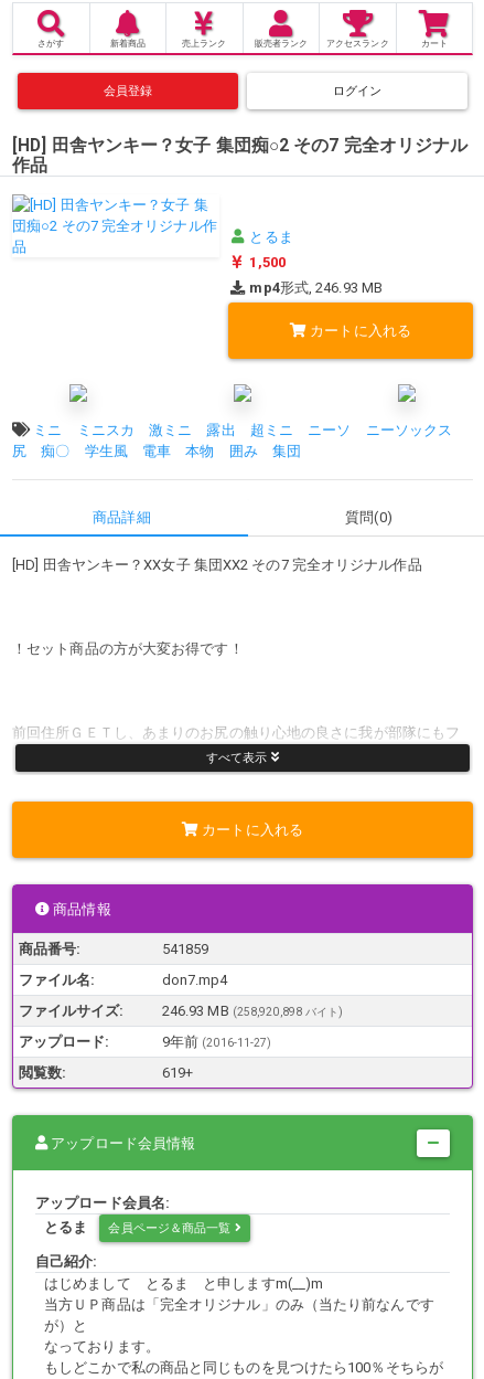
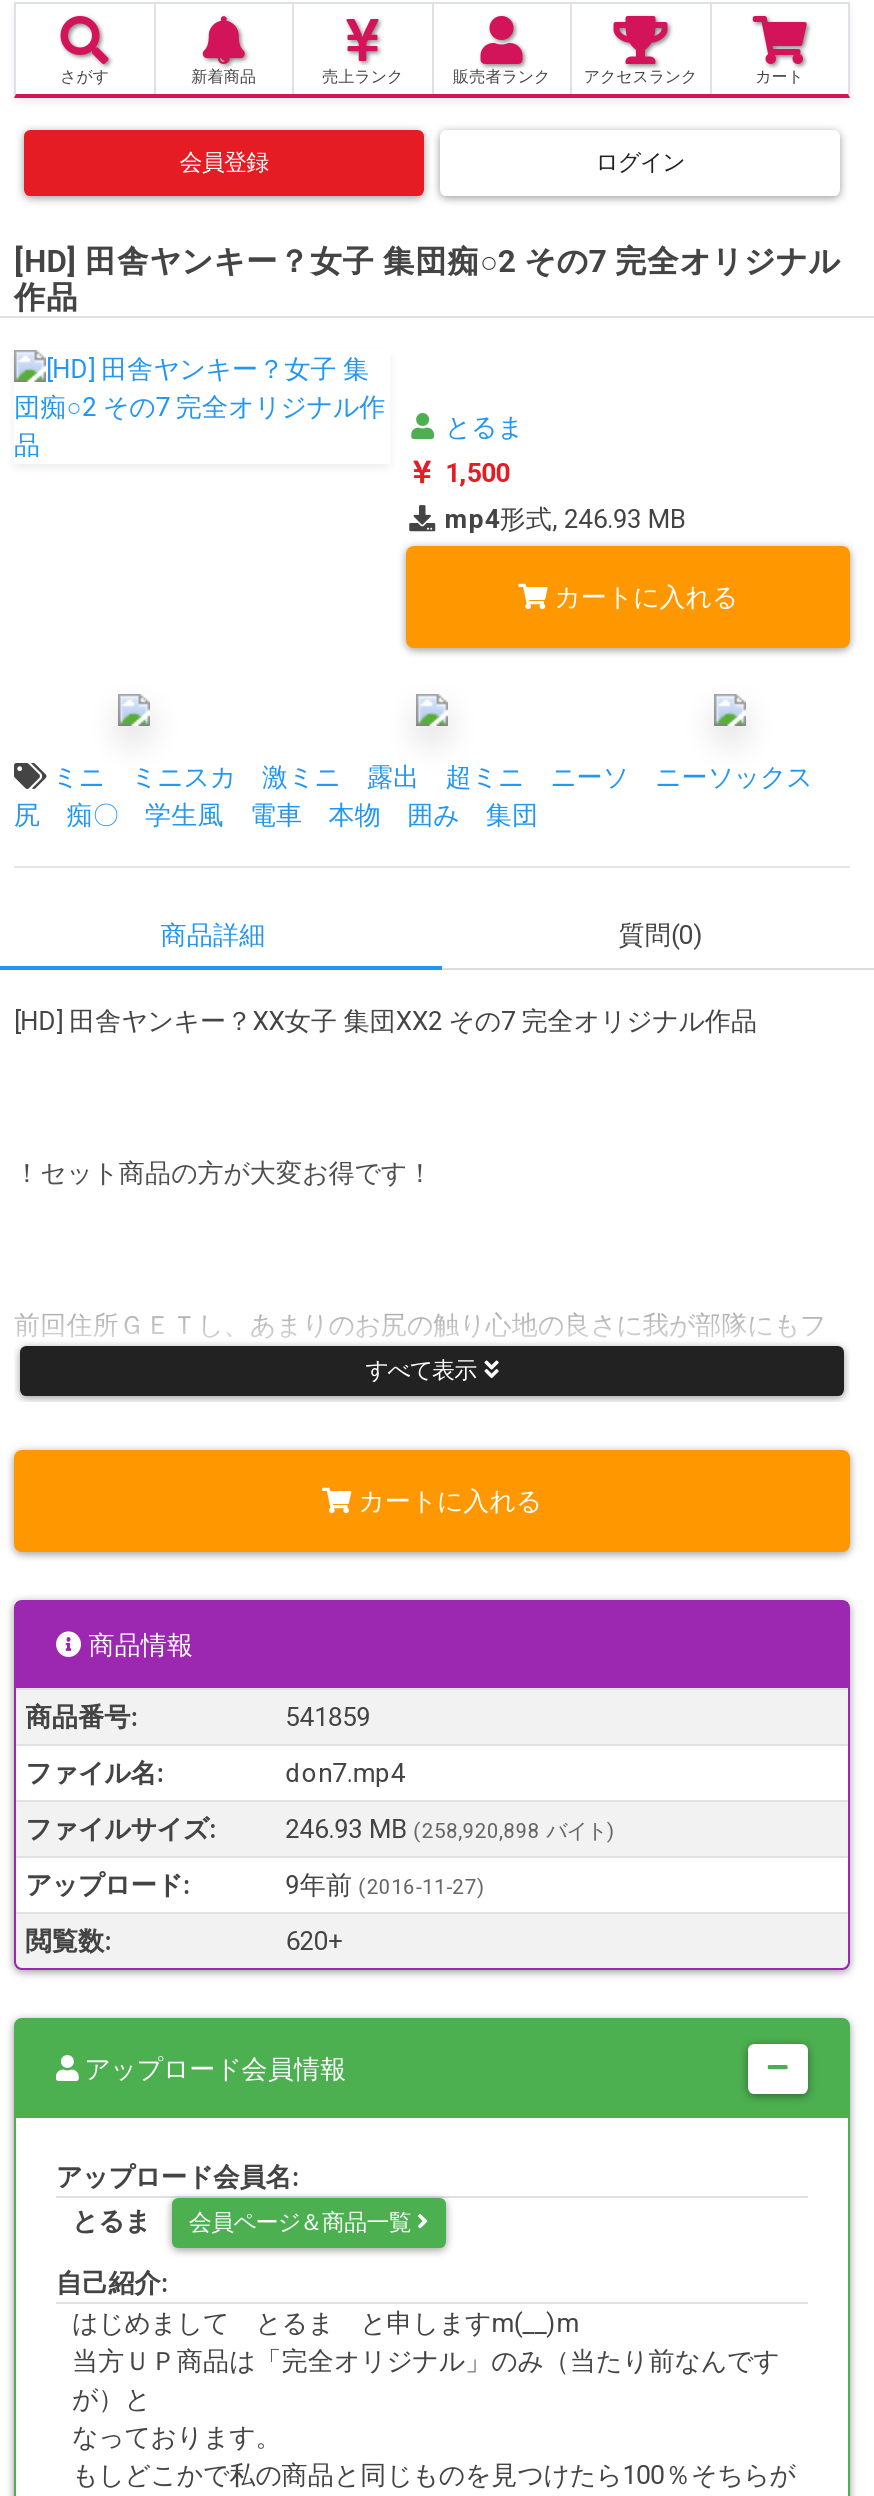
[162,1064,193,1081] 619+ -> [286,1926,342,1956] 620+

